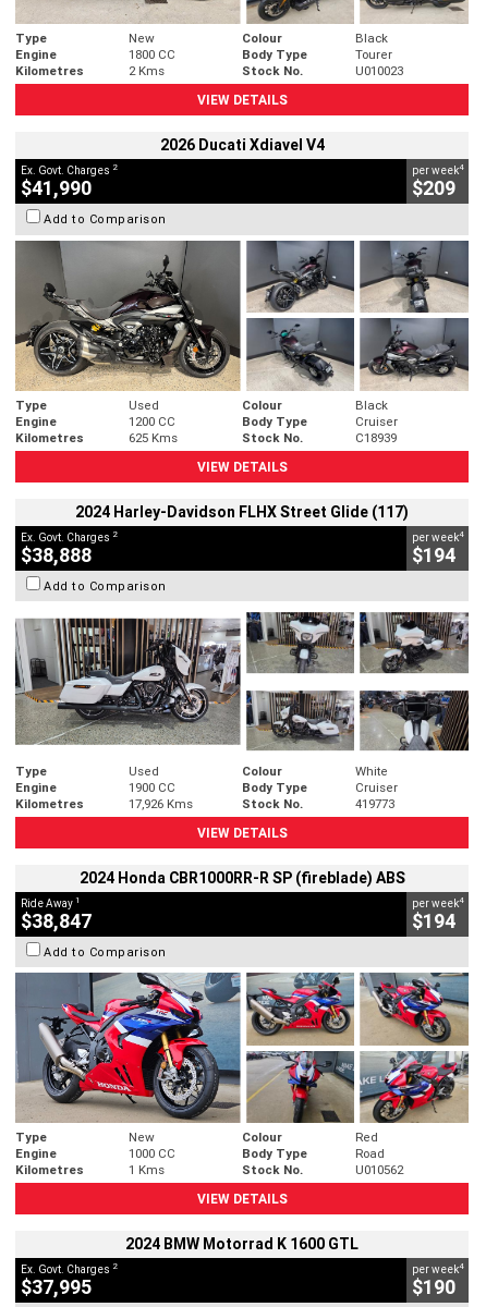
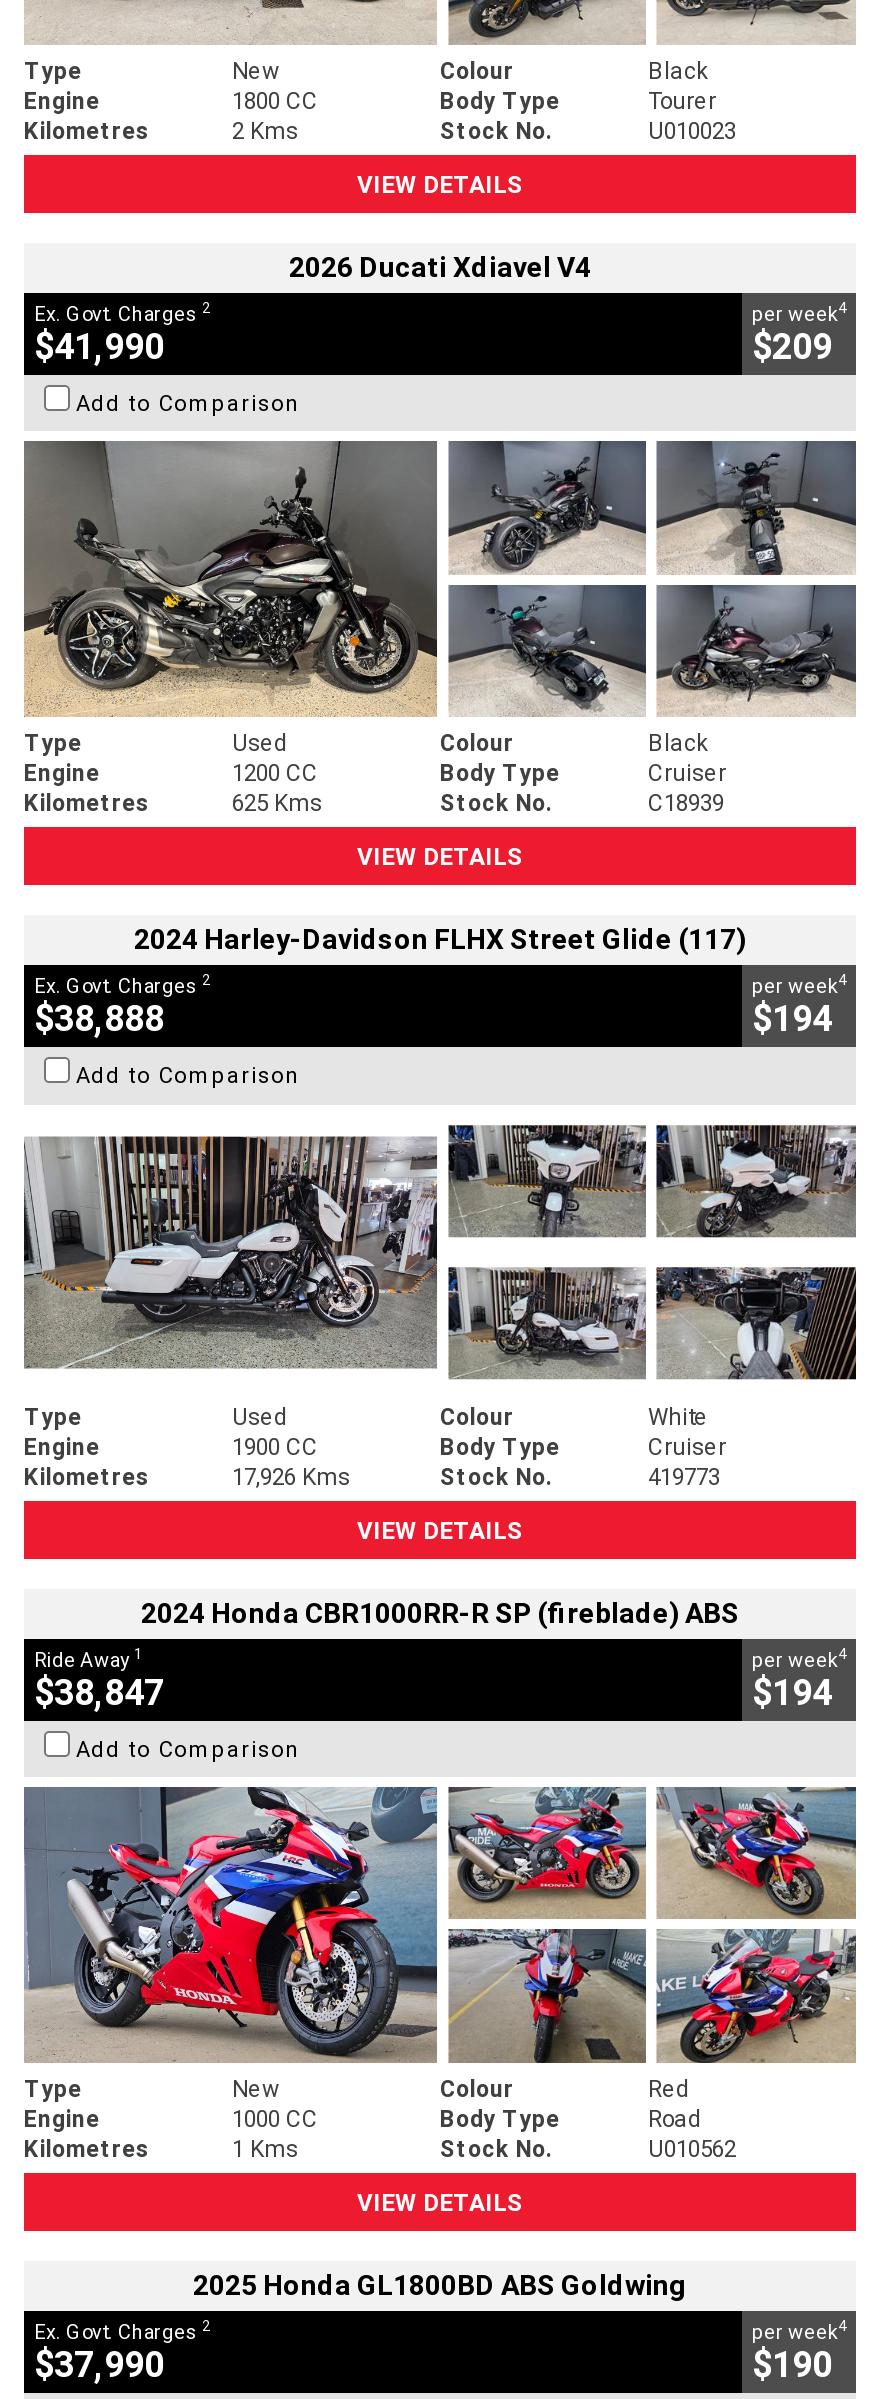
[125,1234,359,1254] 2024 BMW Motorrad K 1600 GTL -> [193,2266,687,2302] 2025 Honda GL1800BD ABS Goldwing
[21,1275,92,1300] $37,995 -> [34,2340,164,2386] $37,990

